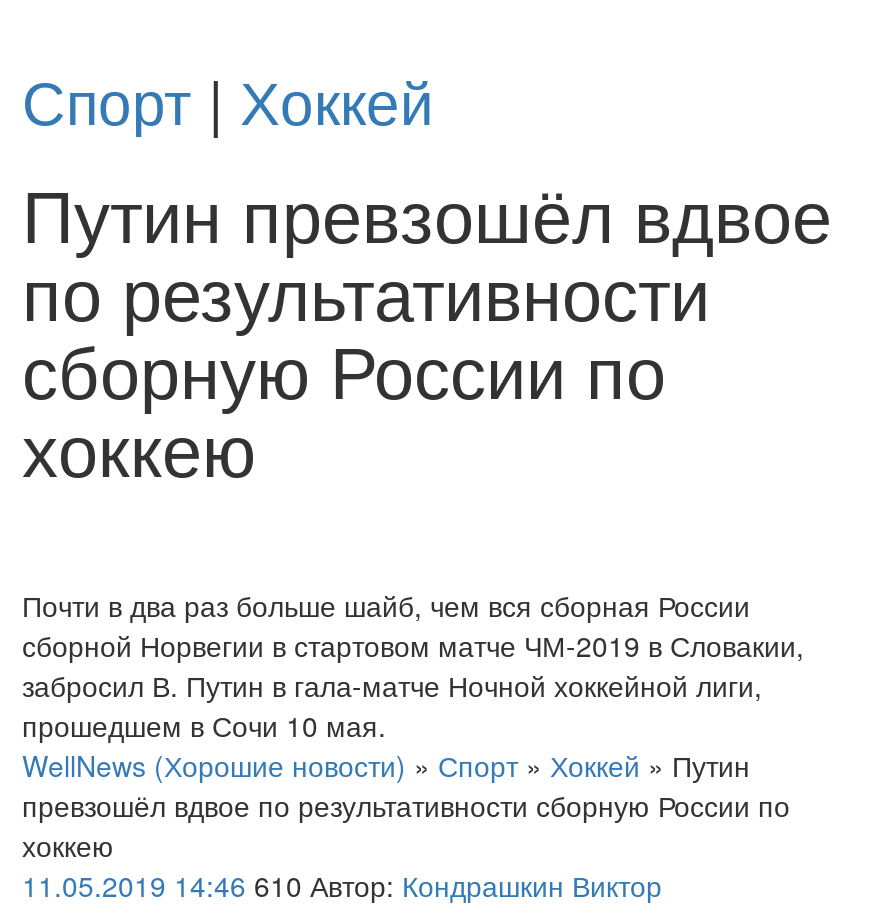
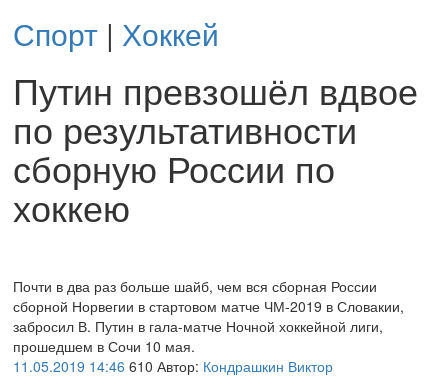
[22,745,790,865] WellNews (Хорошие новости)» Спорт» Хоккей» Путин | превзошёл вдвое по результативности сборную России по | хоккею -> none

